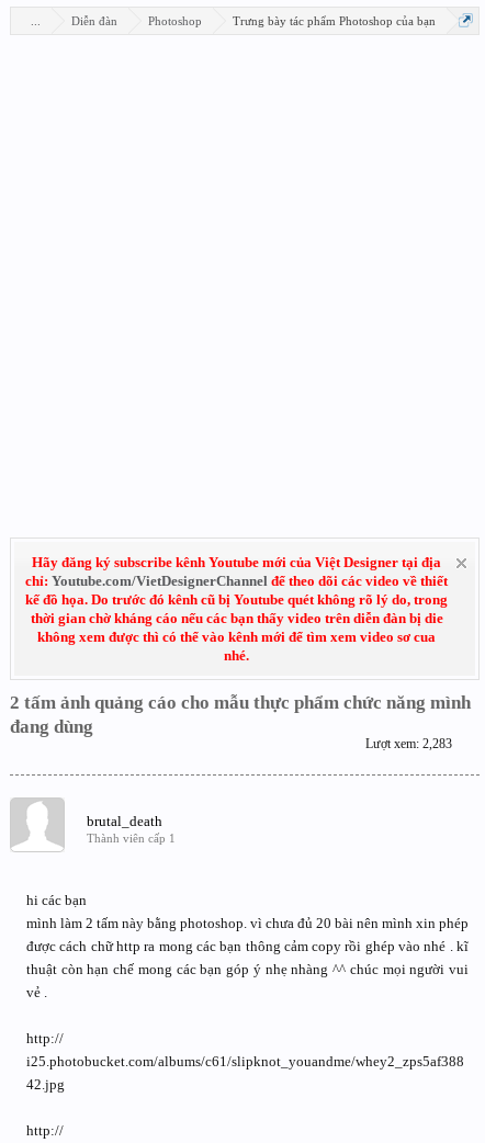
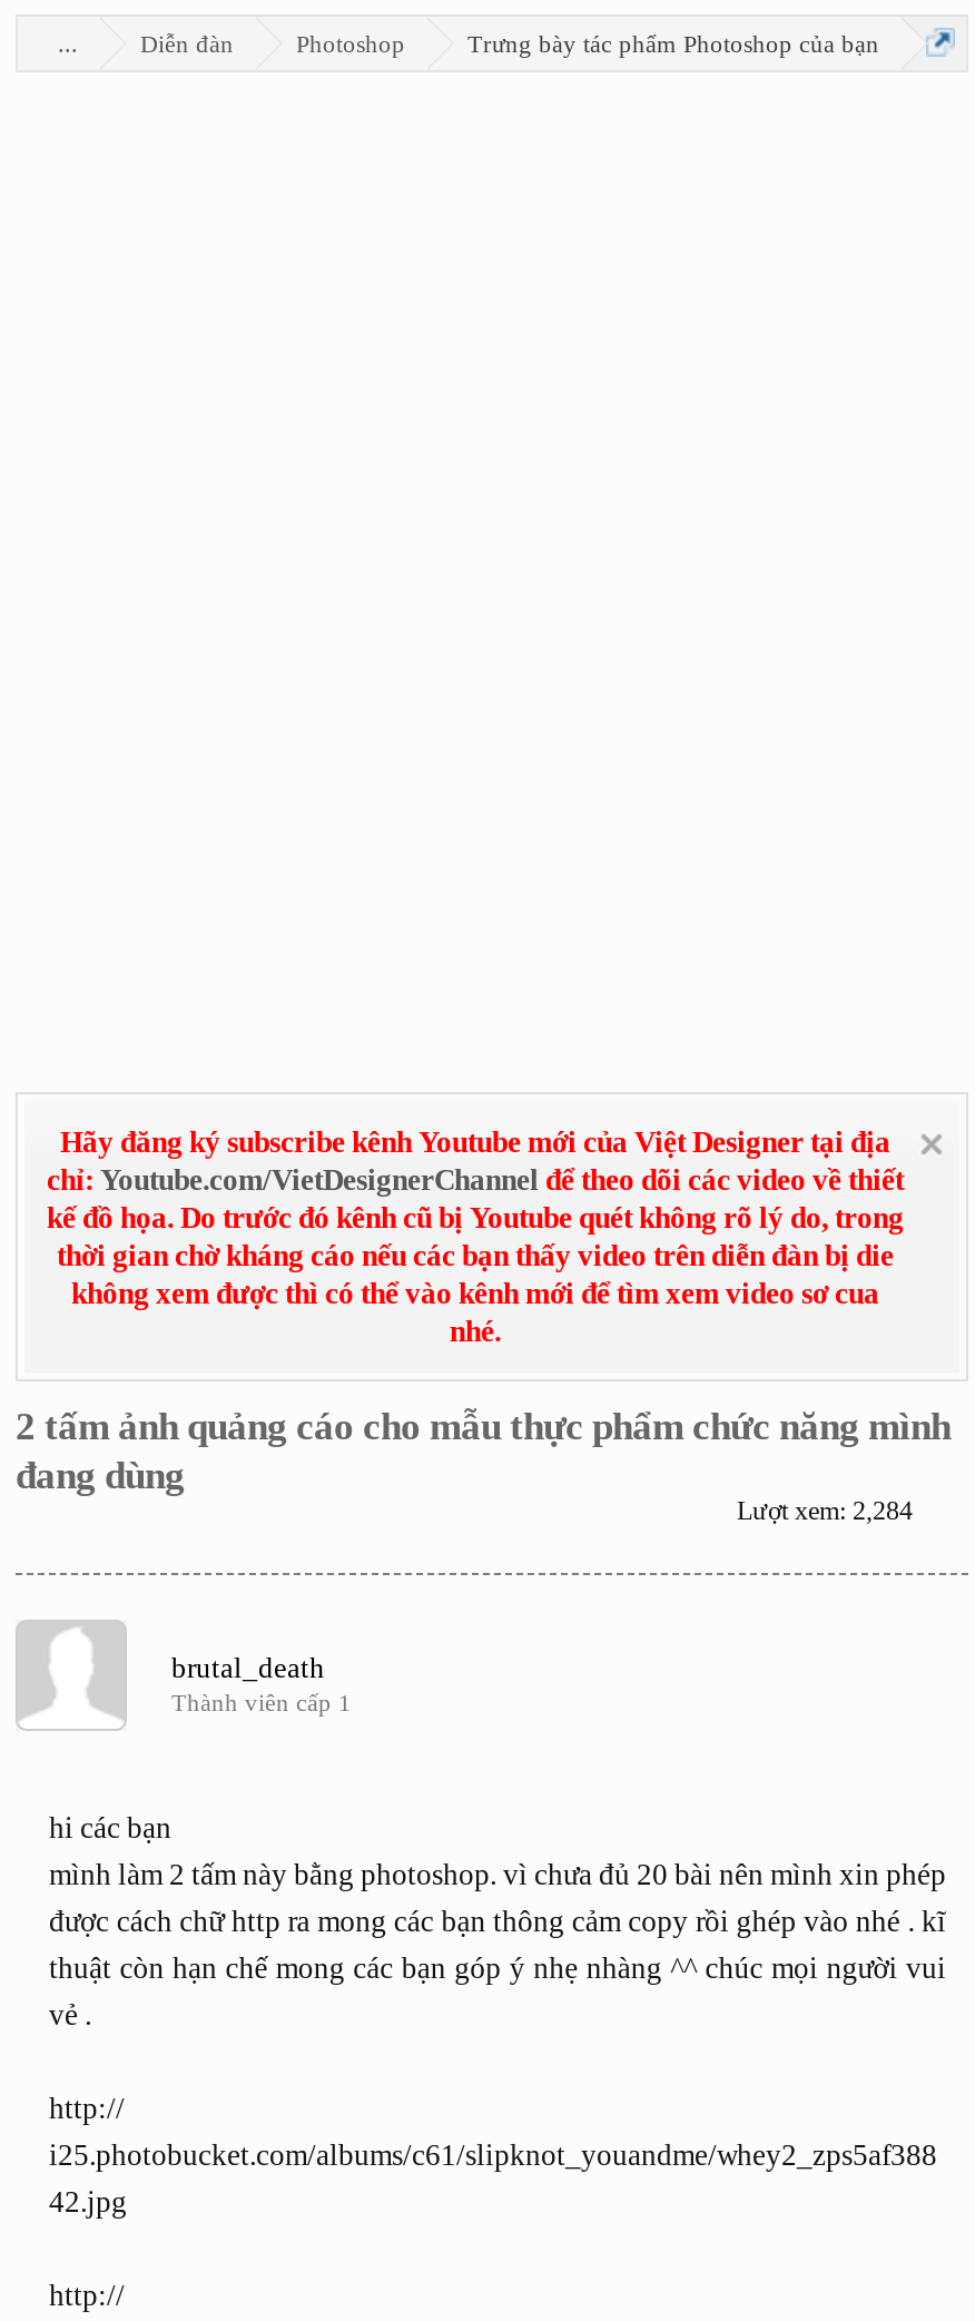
[365,736,452,751] Lượt xem: 2,283 -> [737,1495,913,1526] Lượt xem: 2,284

